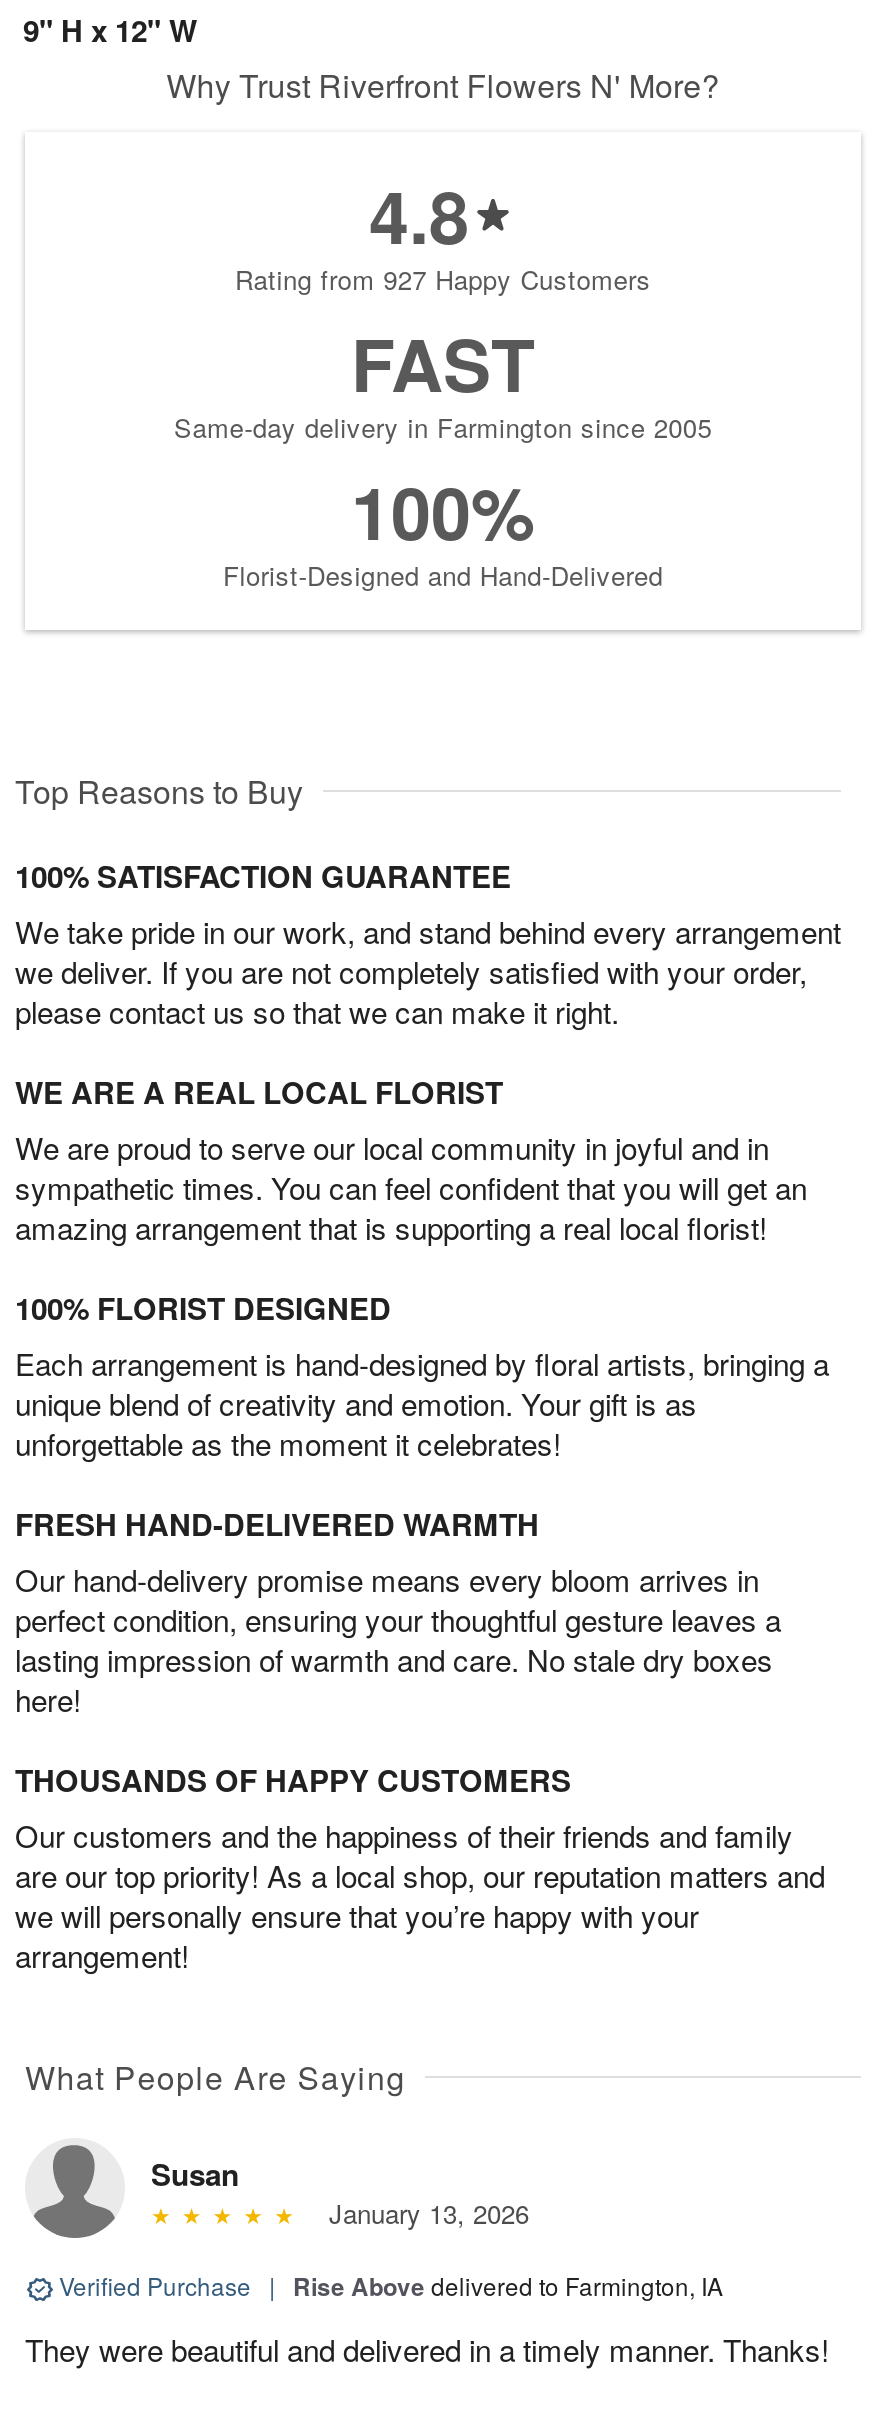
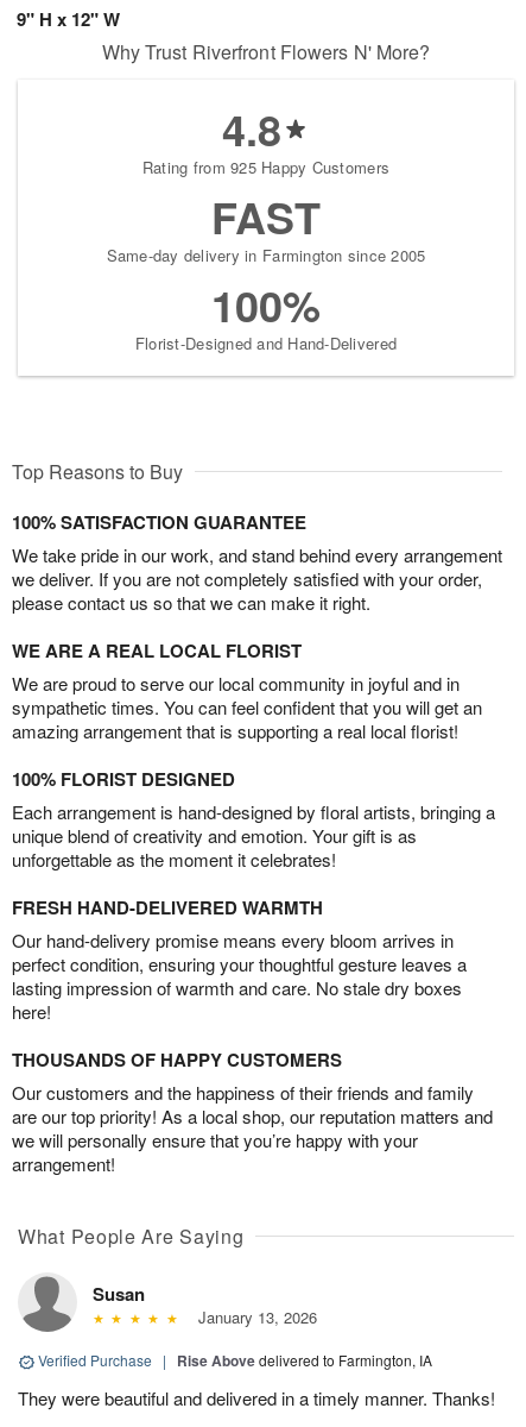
[235,261,651,299] Rating from 927 Happy Customers -> [142,156,389,179] Rating from 925 Happy Customers

